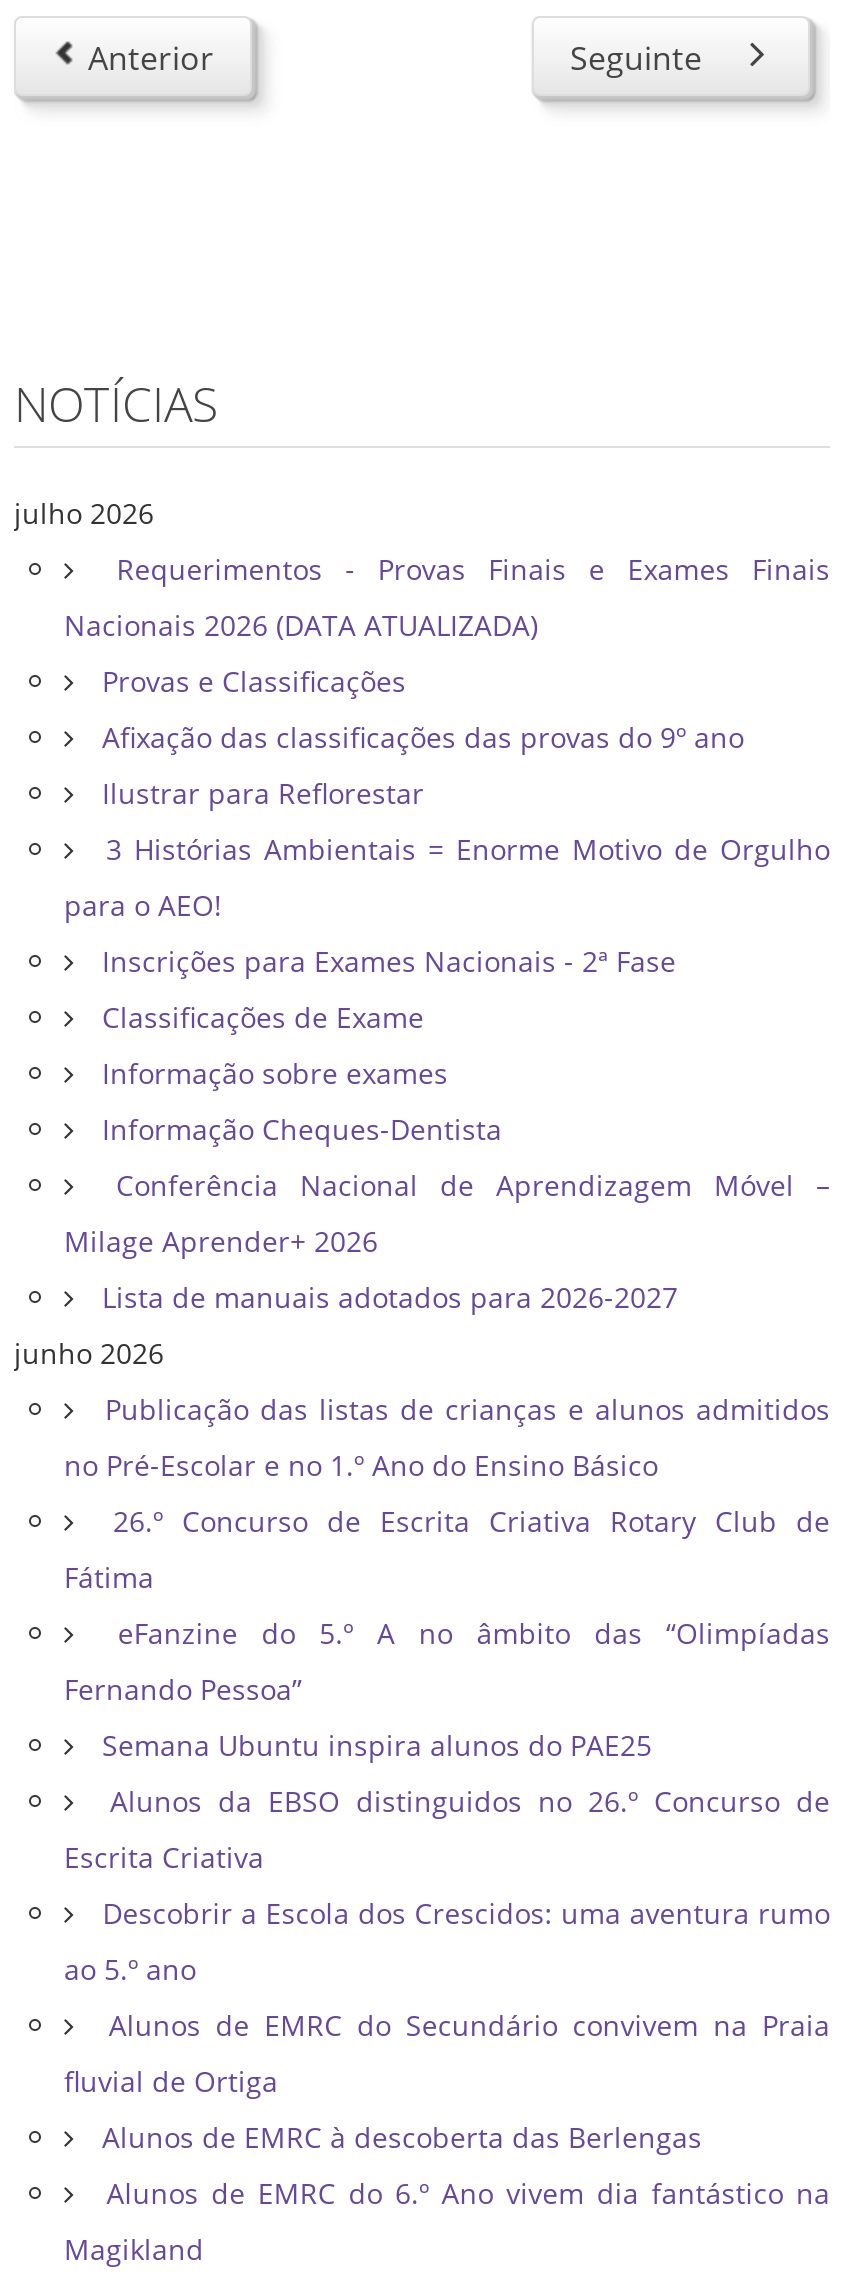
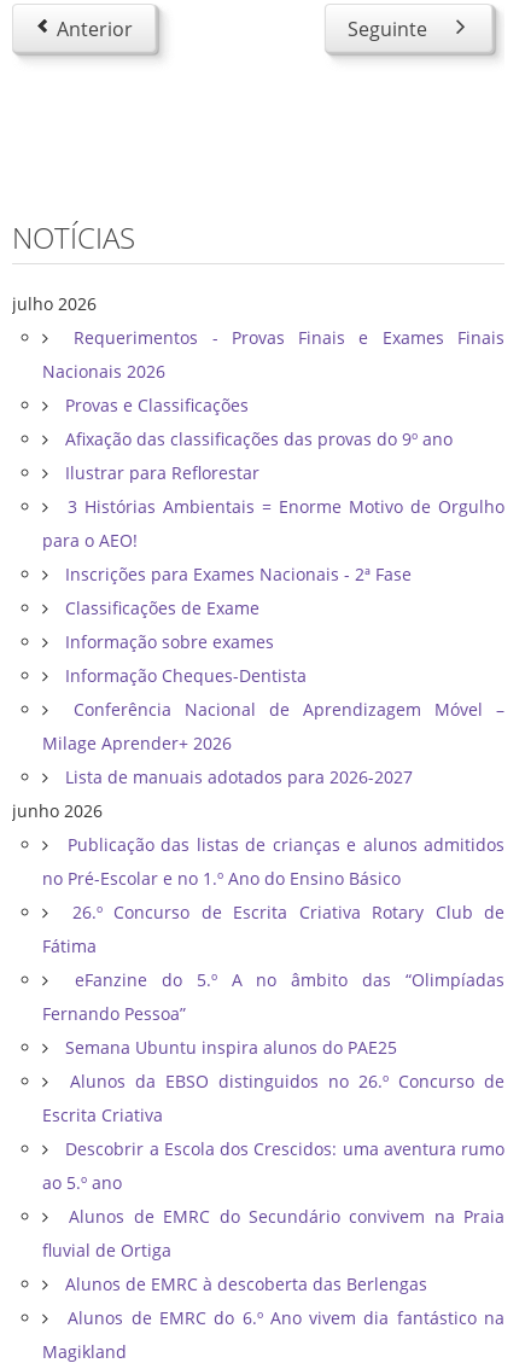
[64,607,538,645] Nacionais 2026 (DATA ATUALIZADA) -> [42,360,165,383] Nacionais 2026

